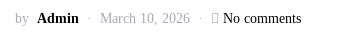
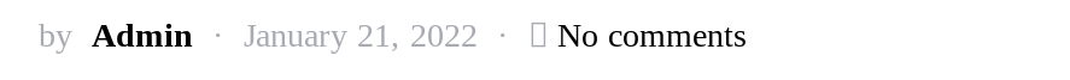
[100,11,190,26] March 10, 2026 -> [244,18,478,54] January 21, 2022

